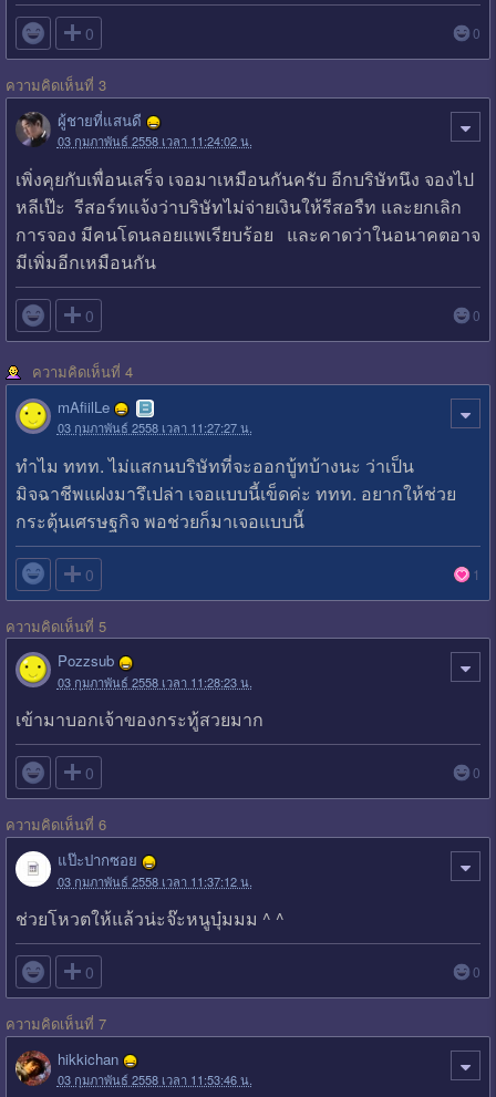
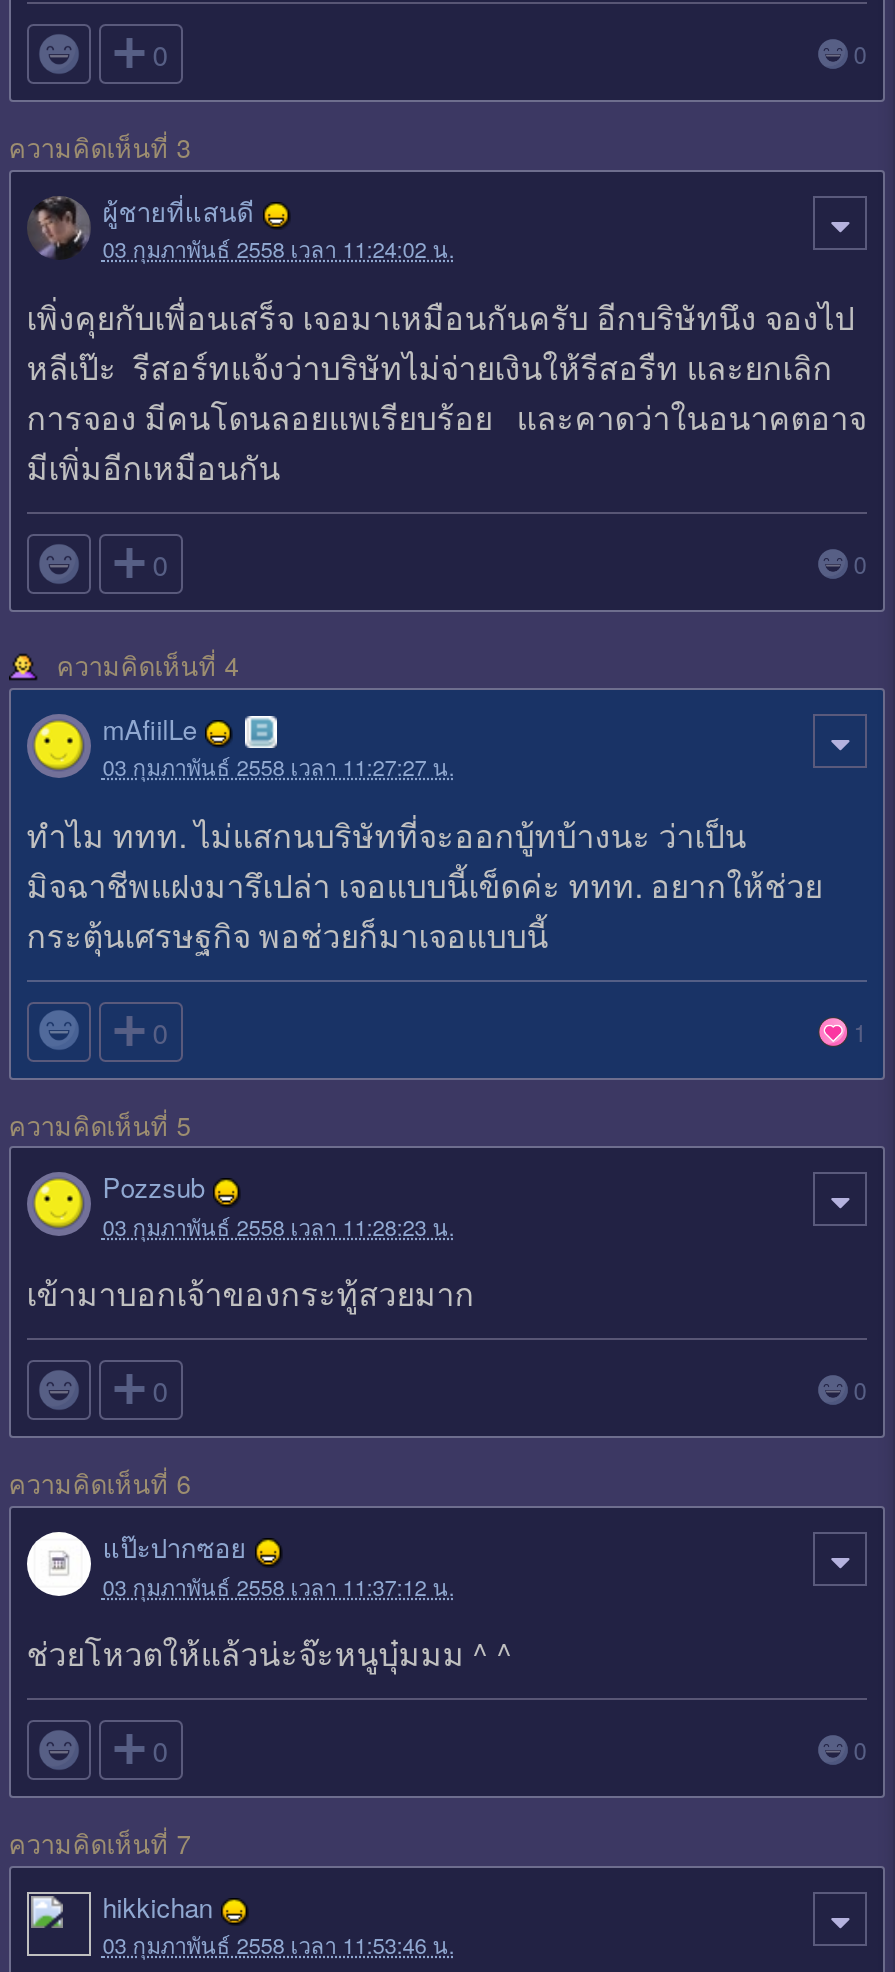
[14,1049,52,1086] [image] -> [25,1890,93,1958] [image]

